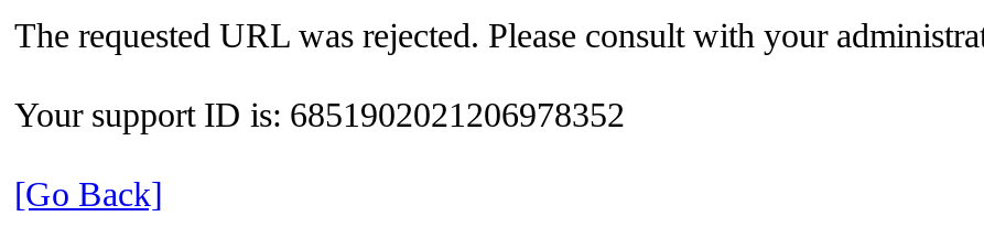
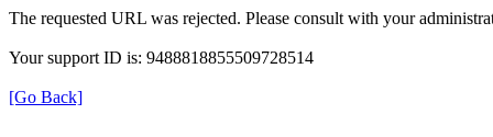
[14,96,625,133] Your support ID is: 6851902021206978352 -> [9,48,314,67] Your support ID is: 9488818855509728514

